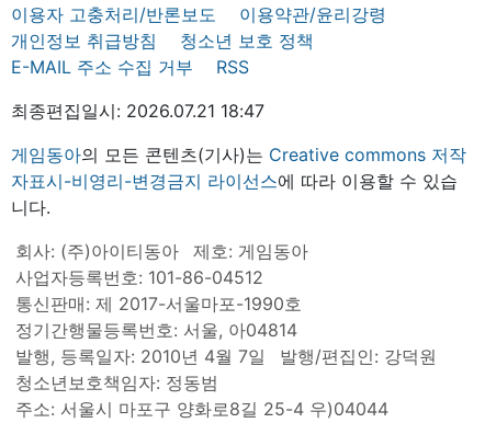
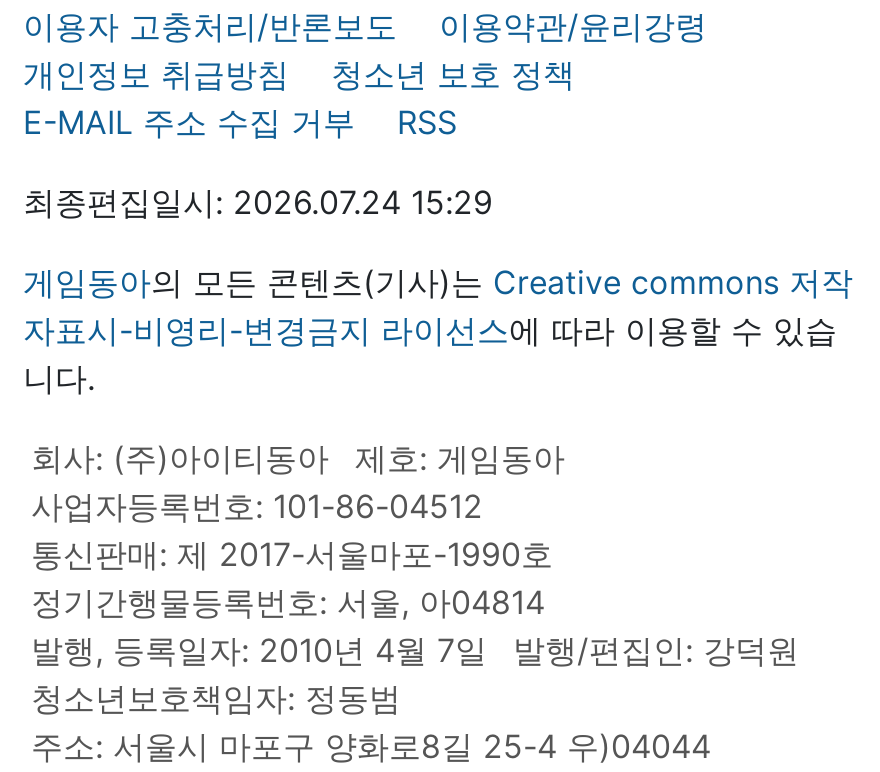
[11,99,264,121] 최종편집일시: 2026.07.21 18:47 -> [23,181,493,221] 최종편집일시: 2026.07.24 15:29

